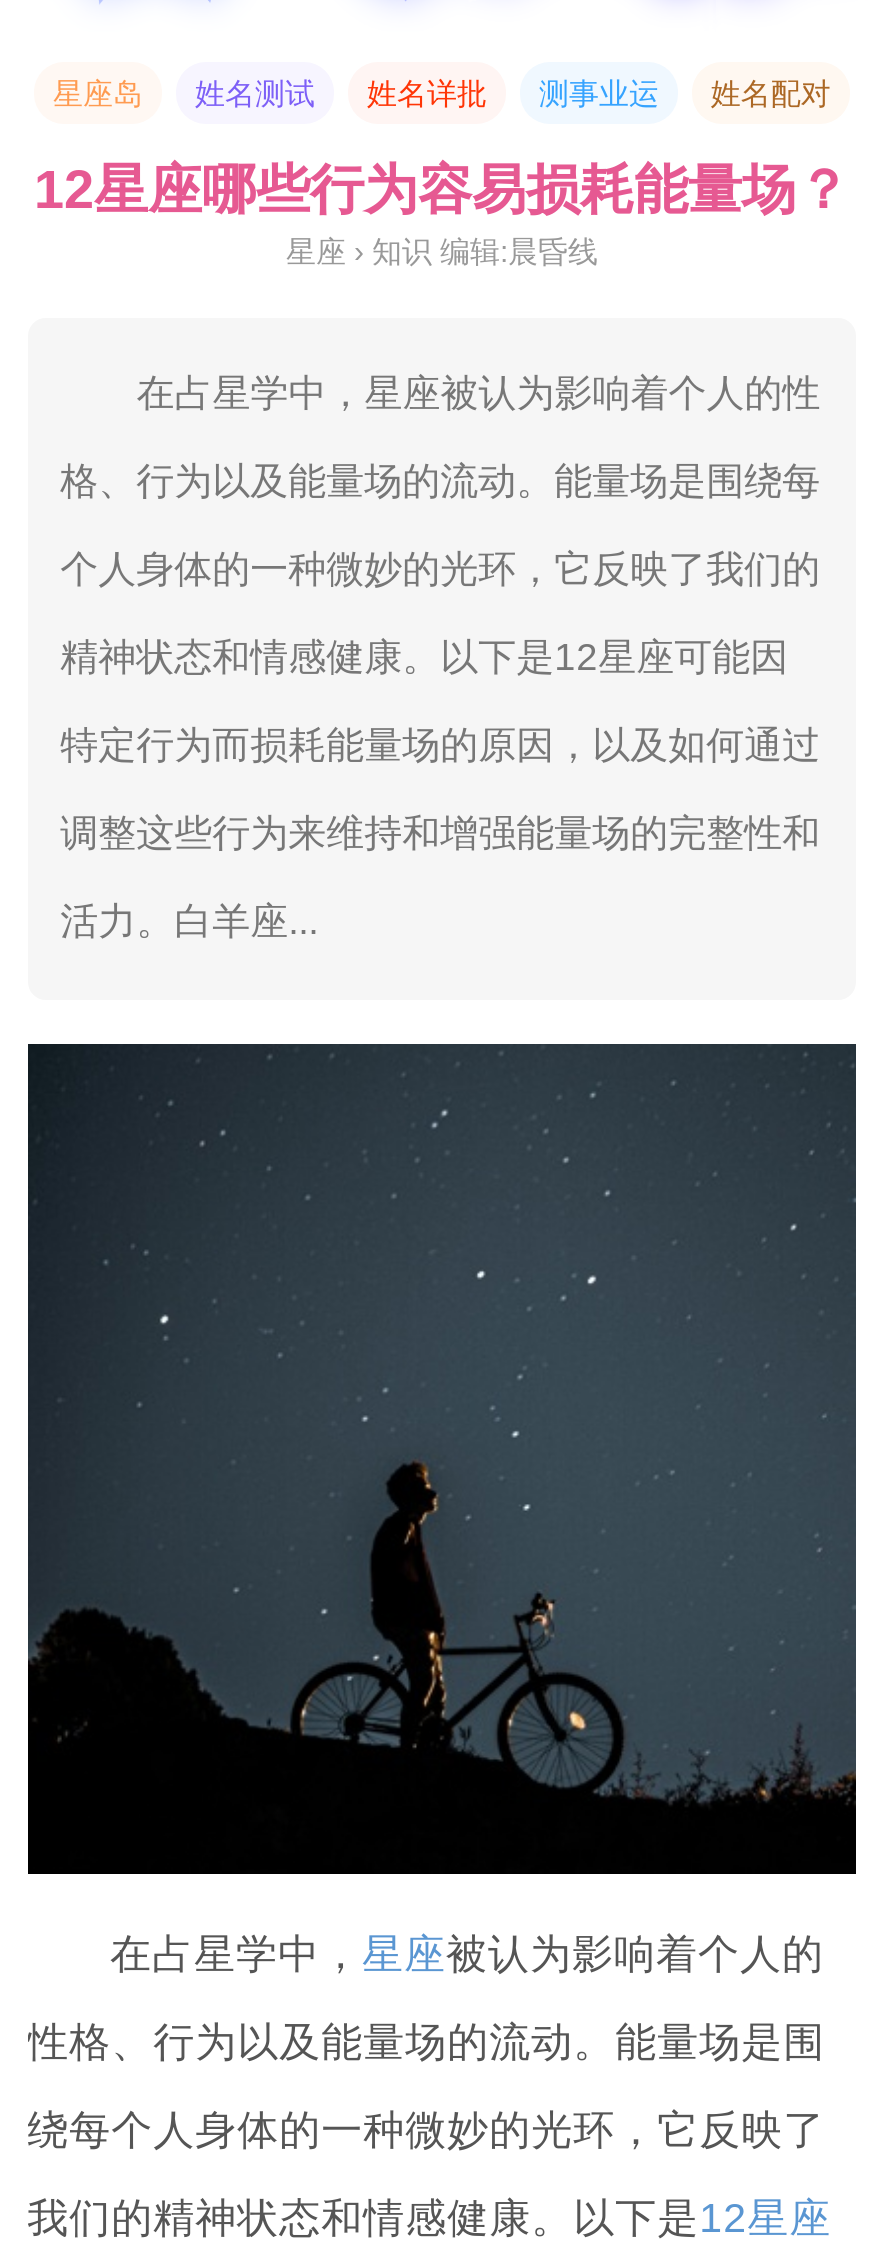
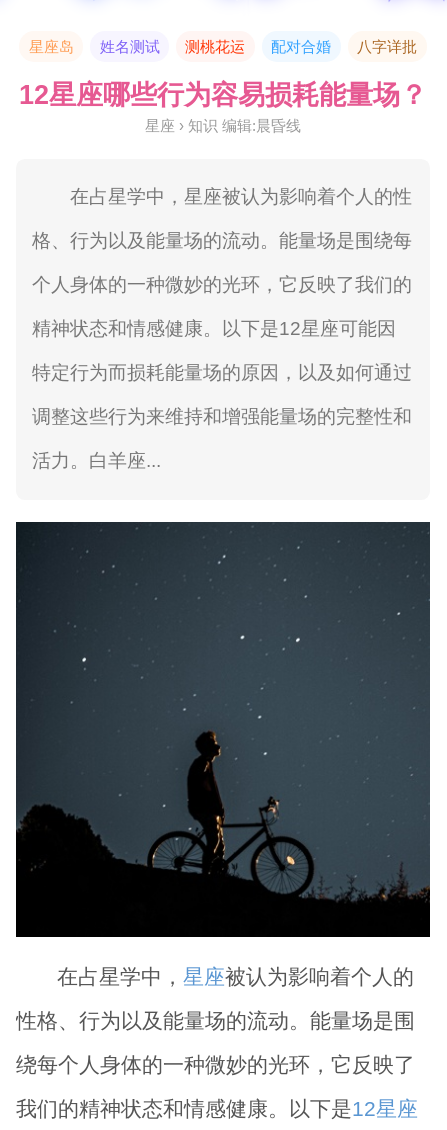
[367,76,831,110] 姓名详批 | 测事业运 | 姓名配对 -> [185,38,417,55] 测桃花运 | 配对合婚 | 八字详批

